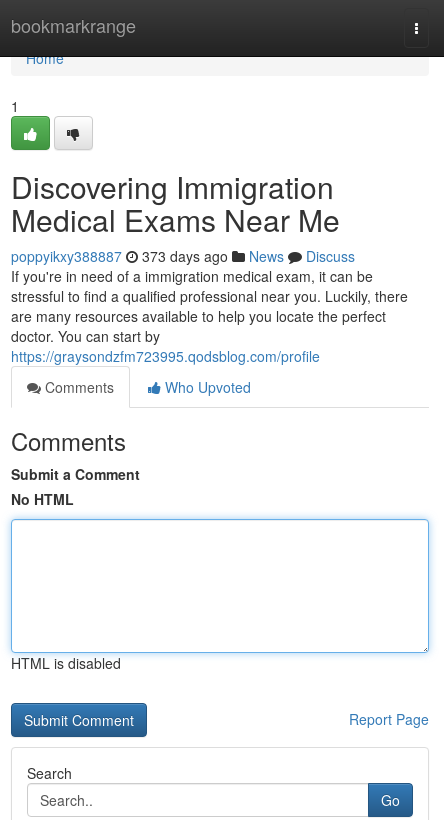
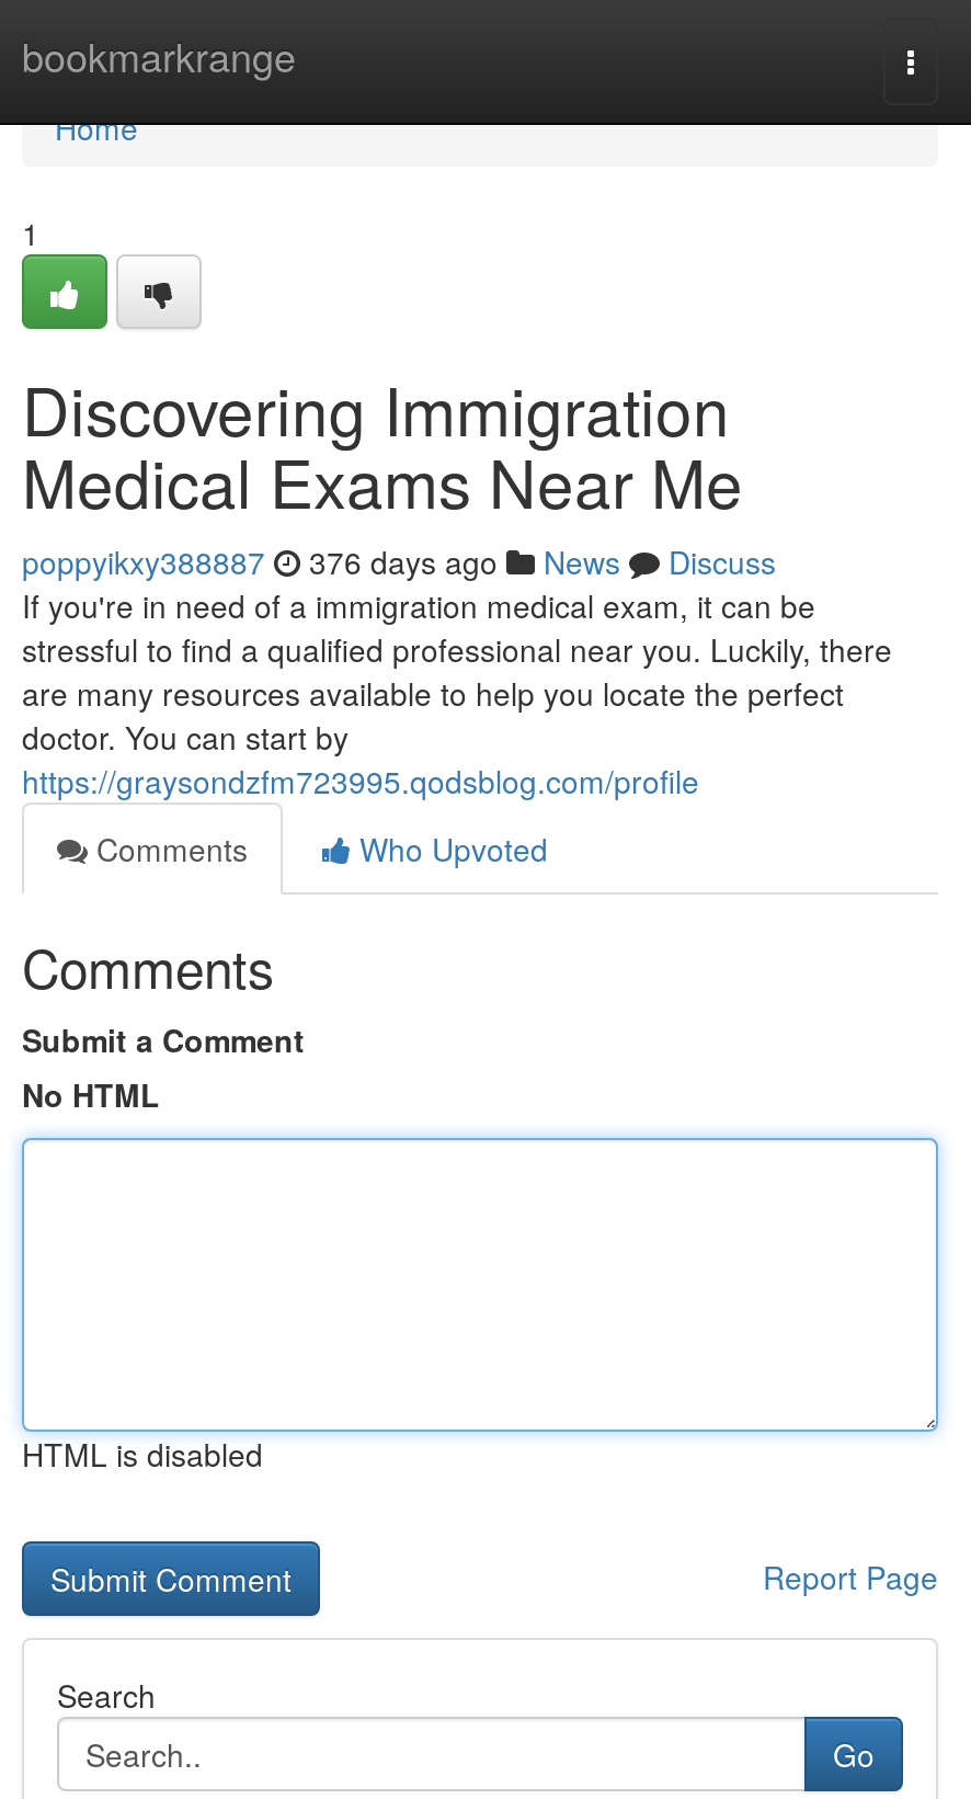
[11,246,355,266] poppyikxy388887 373 days ago News Discuss -> [22,539,776,583] poppyikxy388887 376 days ago News Discuss

